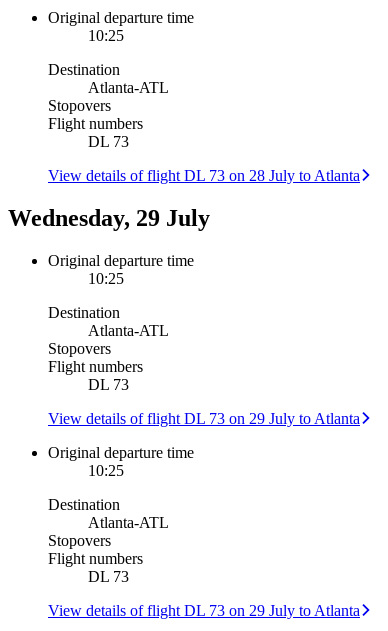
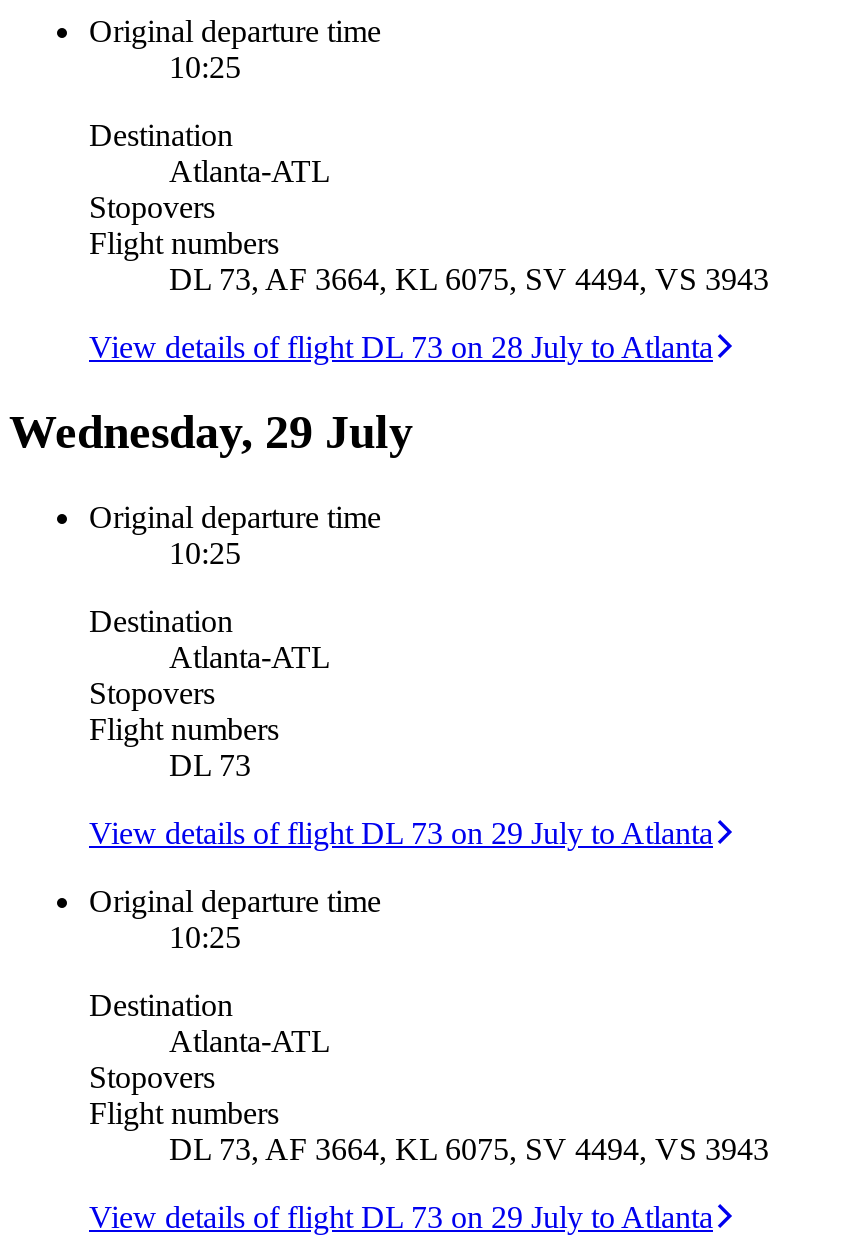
[88,133,129,150] DL 73 -> [169,261,769,295] DL 73, AF 3664, KL 6075, SV 4494, VS 3943
[88,568,129,585] DL 73 -> [169,1131,769,1165] DL 73, AF 3664, KL 6075, SV 4494, VS 3943

